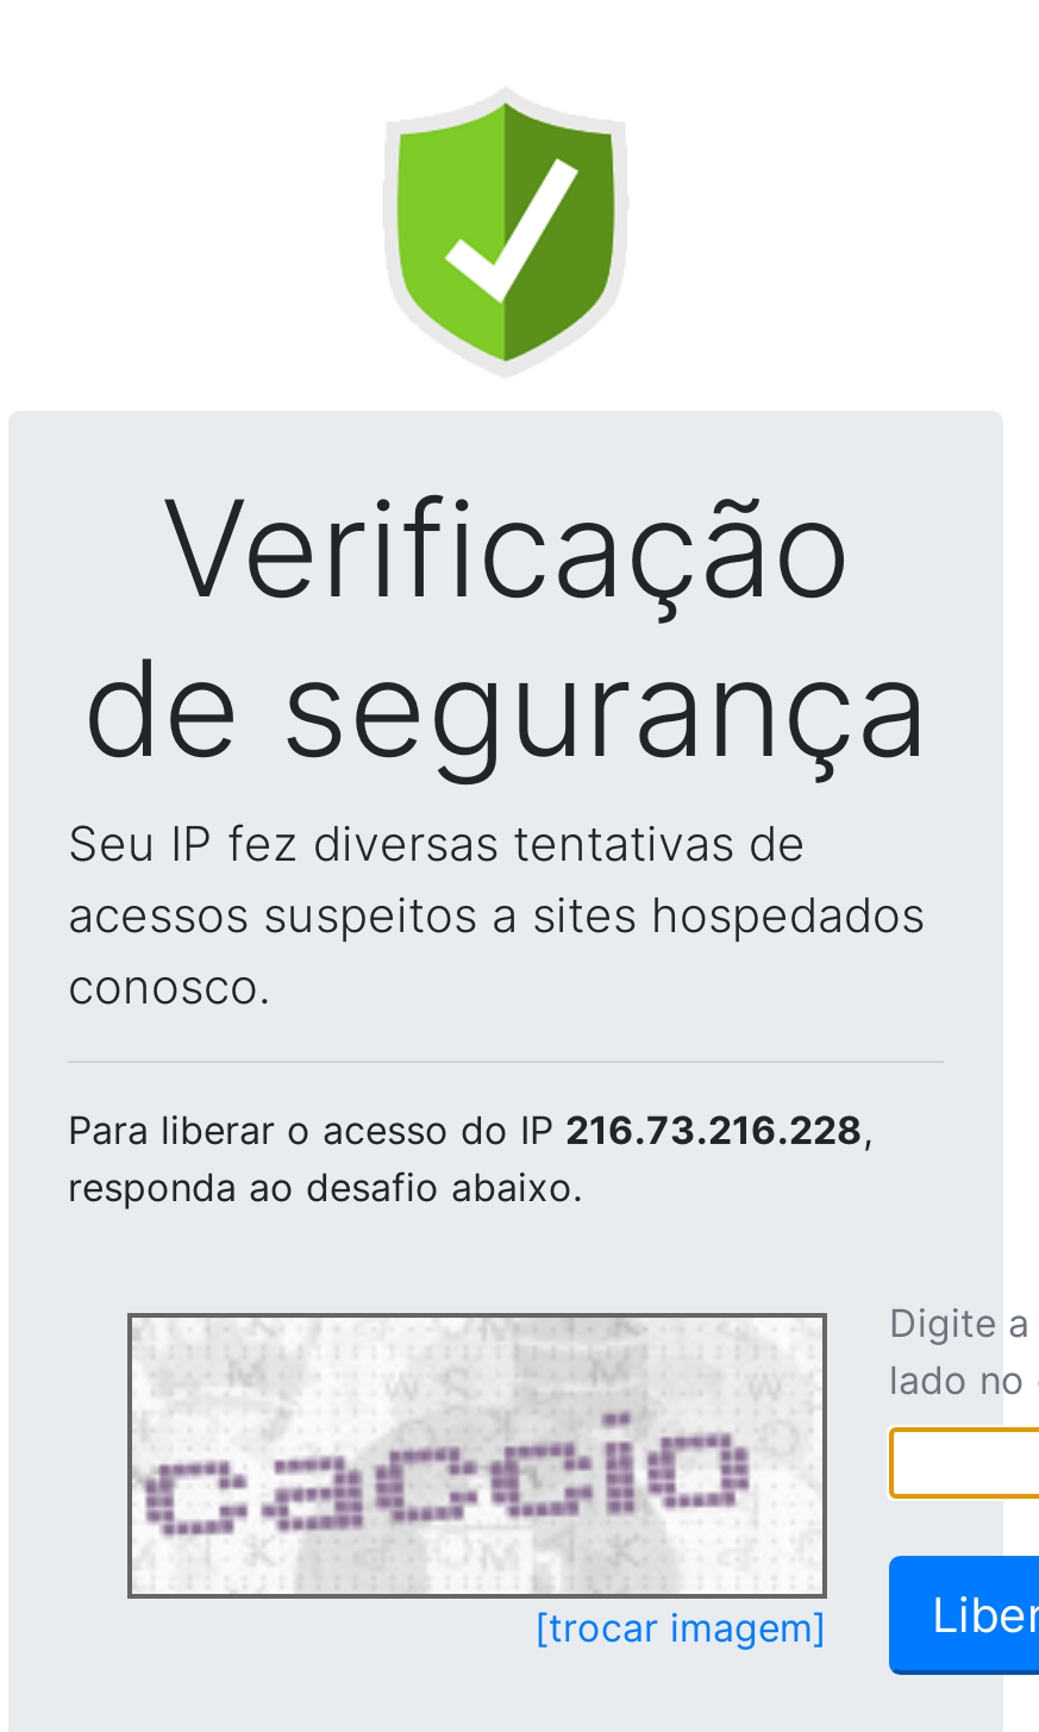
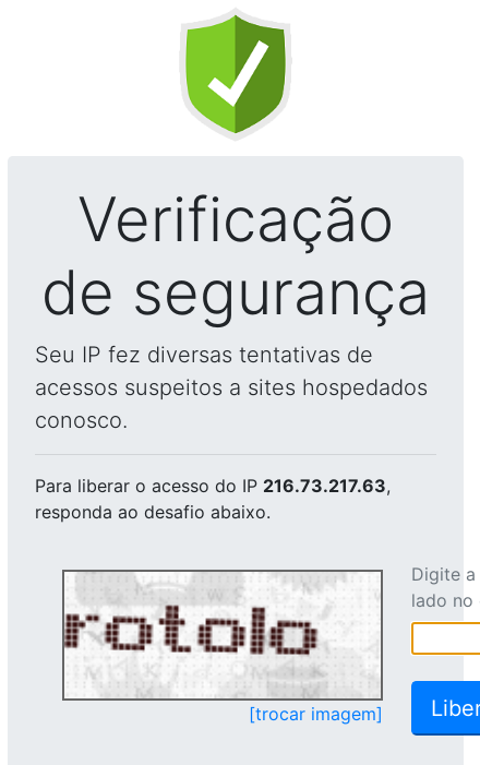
[68,1106,872,1153] Para liberar o acesso do IP 216.73.216.228, -> [35,475,391,497] Para liberar o acesso do IP 216.73.217.63,
[132,1323,751,1592] [image] -> [63,573,347,696] [image]

